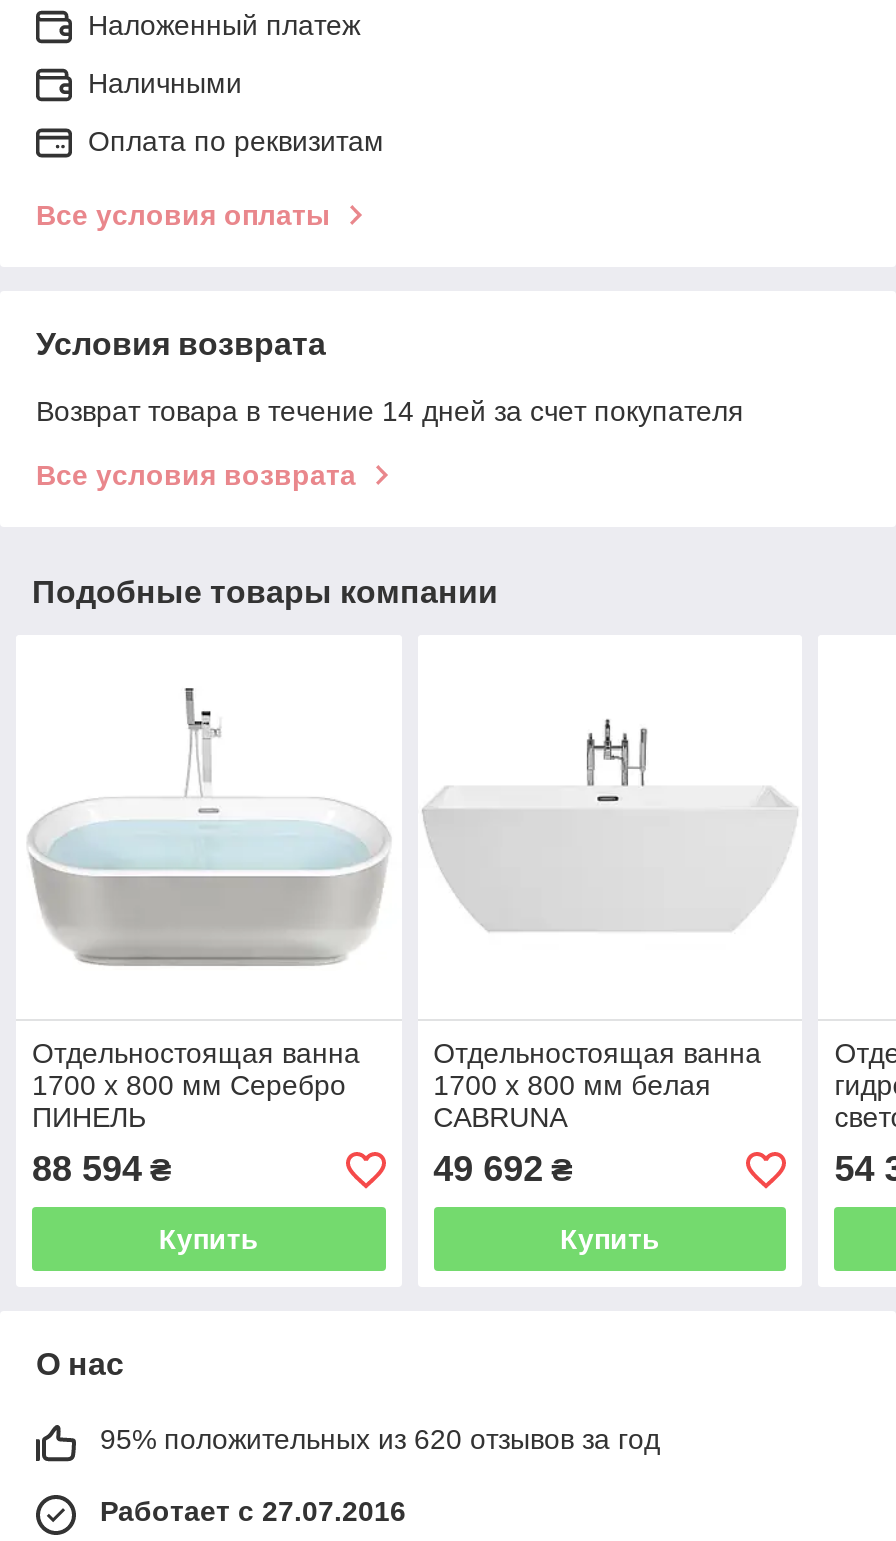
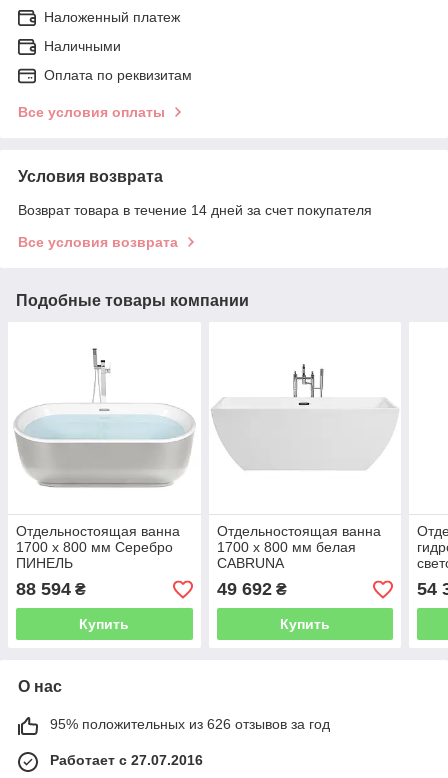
[100,1424,660,1456] 95% положительных из 620 отзывов за год -> [50,716,330,732] 95% положительных из 626 отзывов за год

